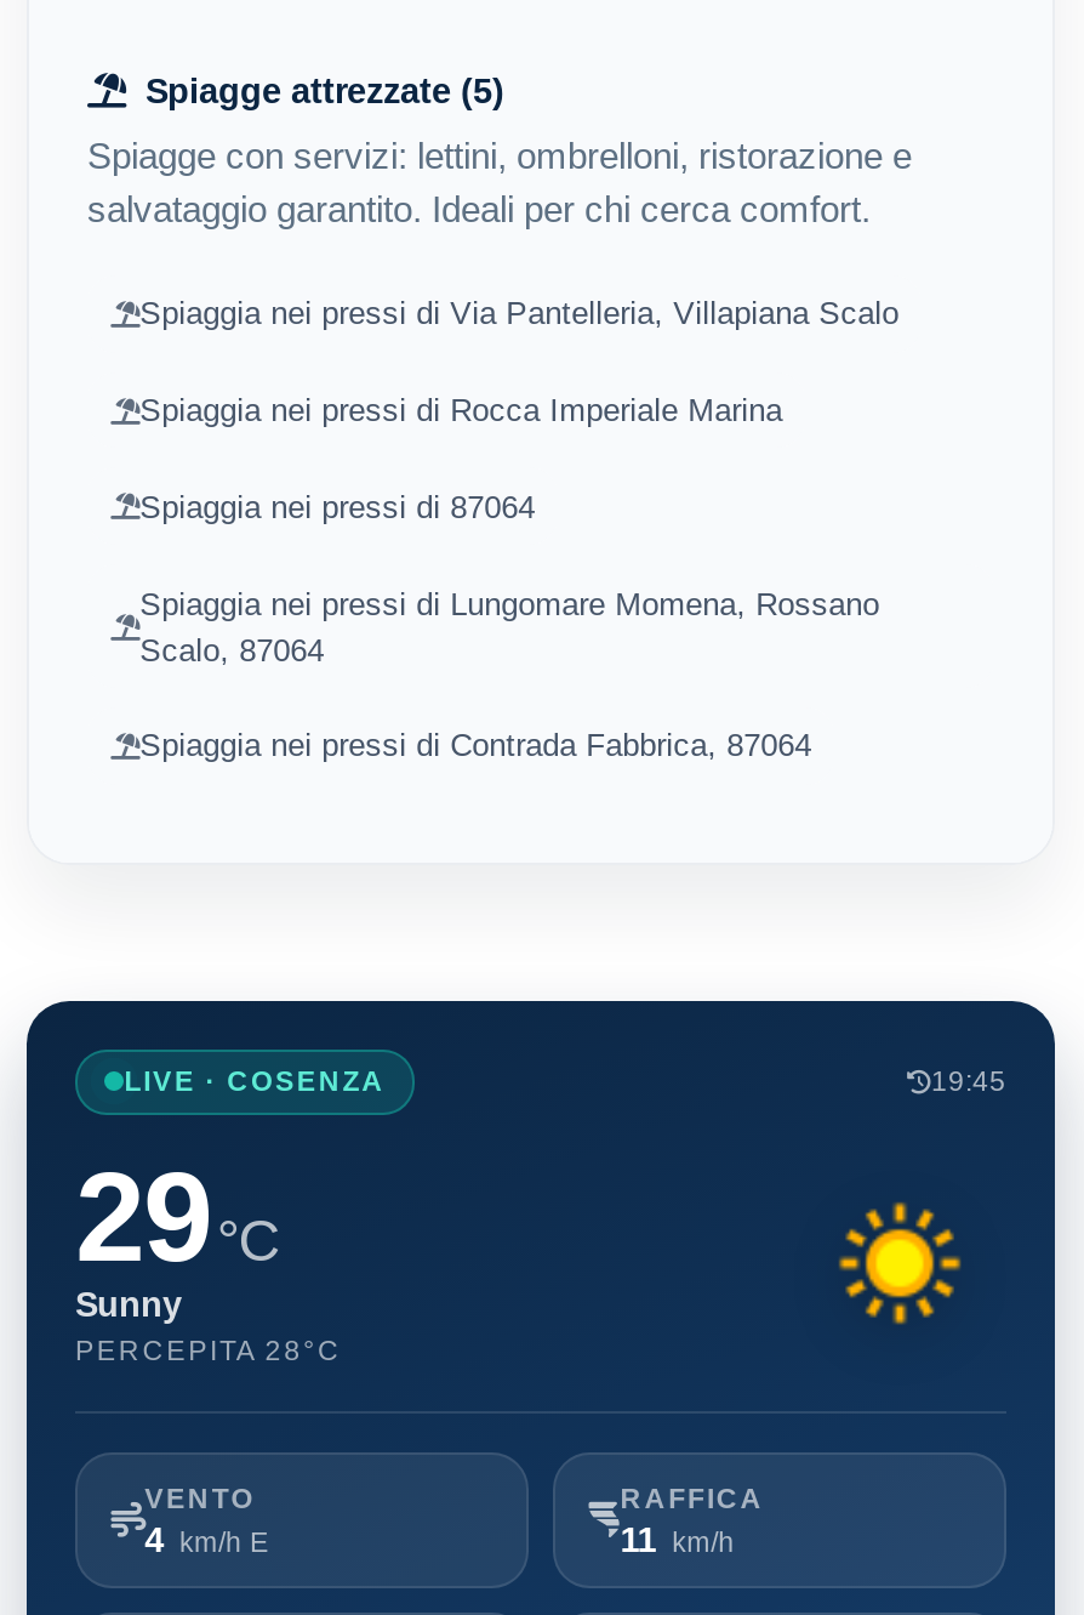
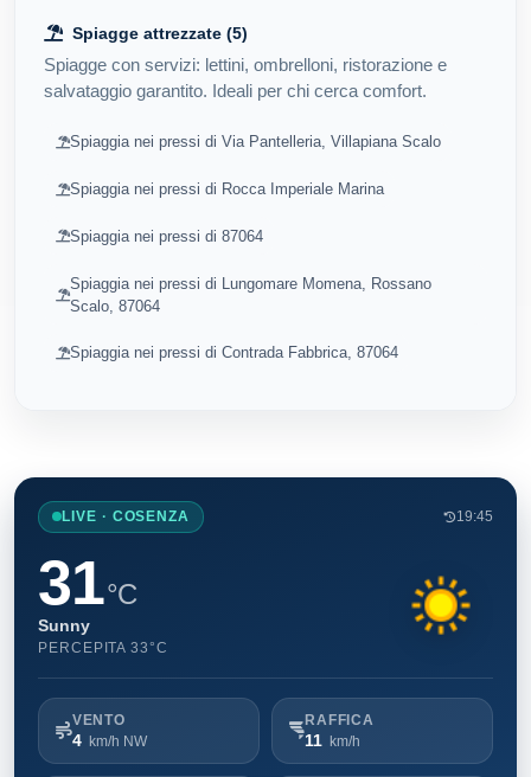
[75,1146,277,1287] 29 °C -> [38,548,137,617] 31 °C
[75,1335,342,1365] PERCEPITA 28°C -> [38,641,168,655] PERCEPITA 33°C
[145,1521,269,1560] 4 km/h E -> [72,731,147,750] 4 km/h NW

